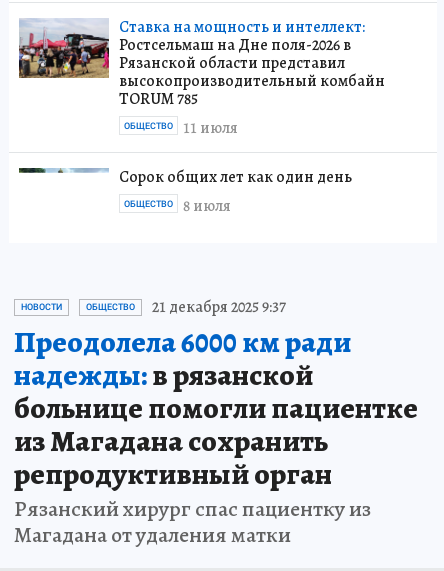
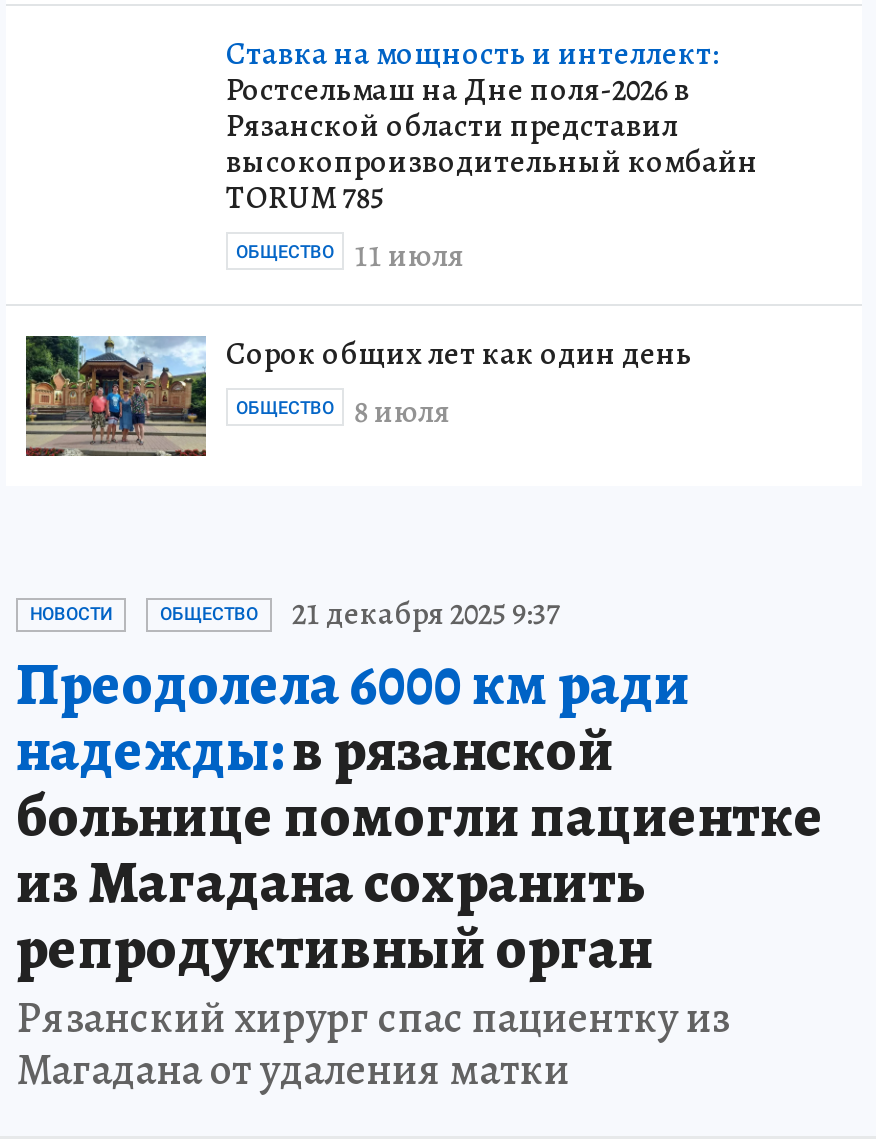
[18,18,110,79] [image] -> none
none -> [24,344,208,458] [image]

